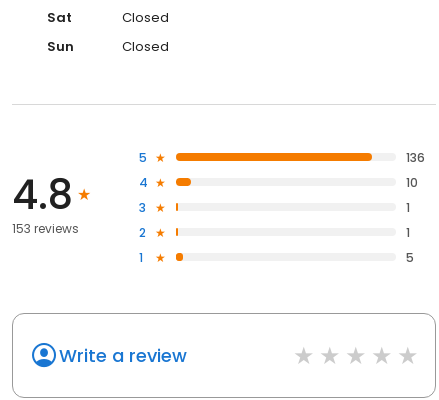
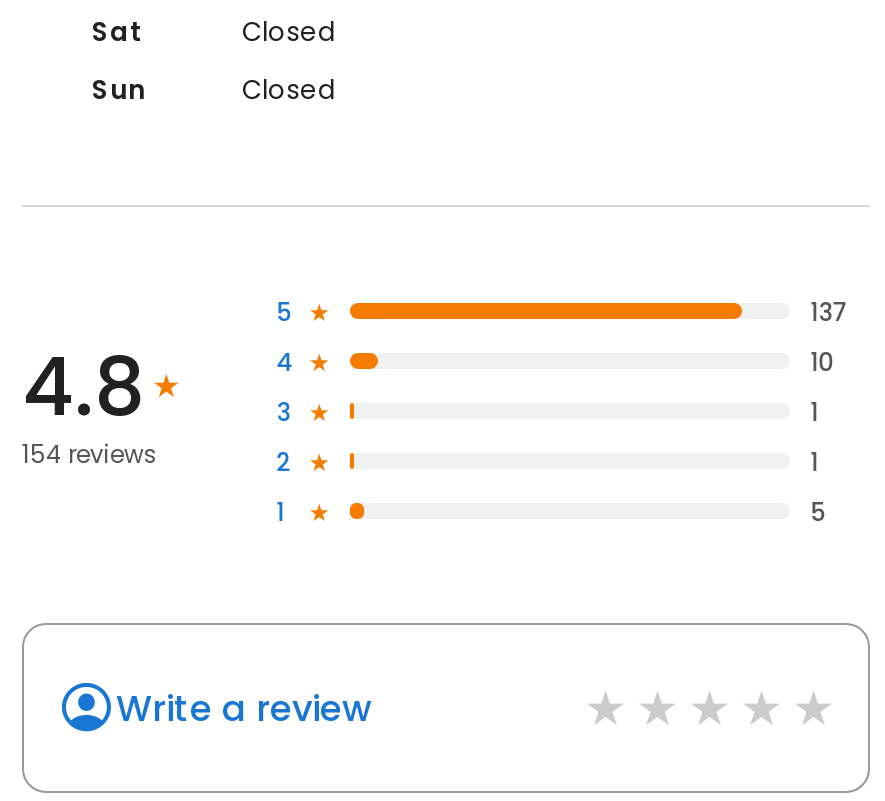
[406,149,425,166] 136 -> [810,296,848,330] 137
[12,220,79,237] 153 reviews -> [22,436,158,470] 154 reviews

